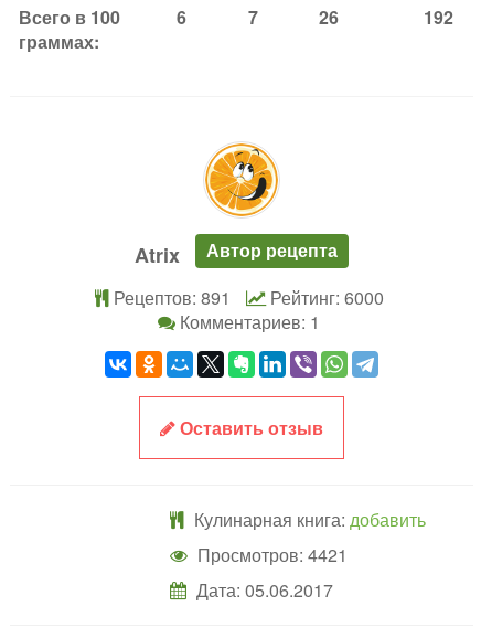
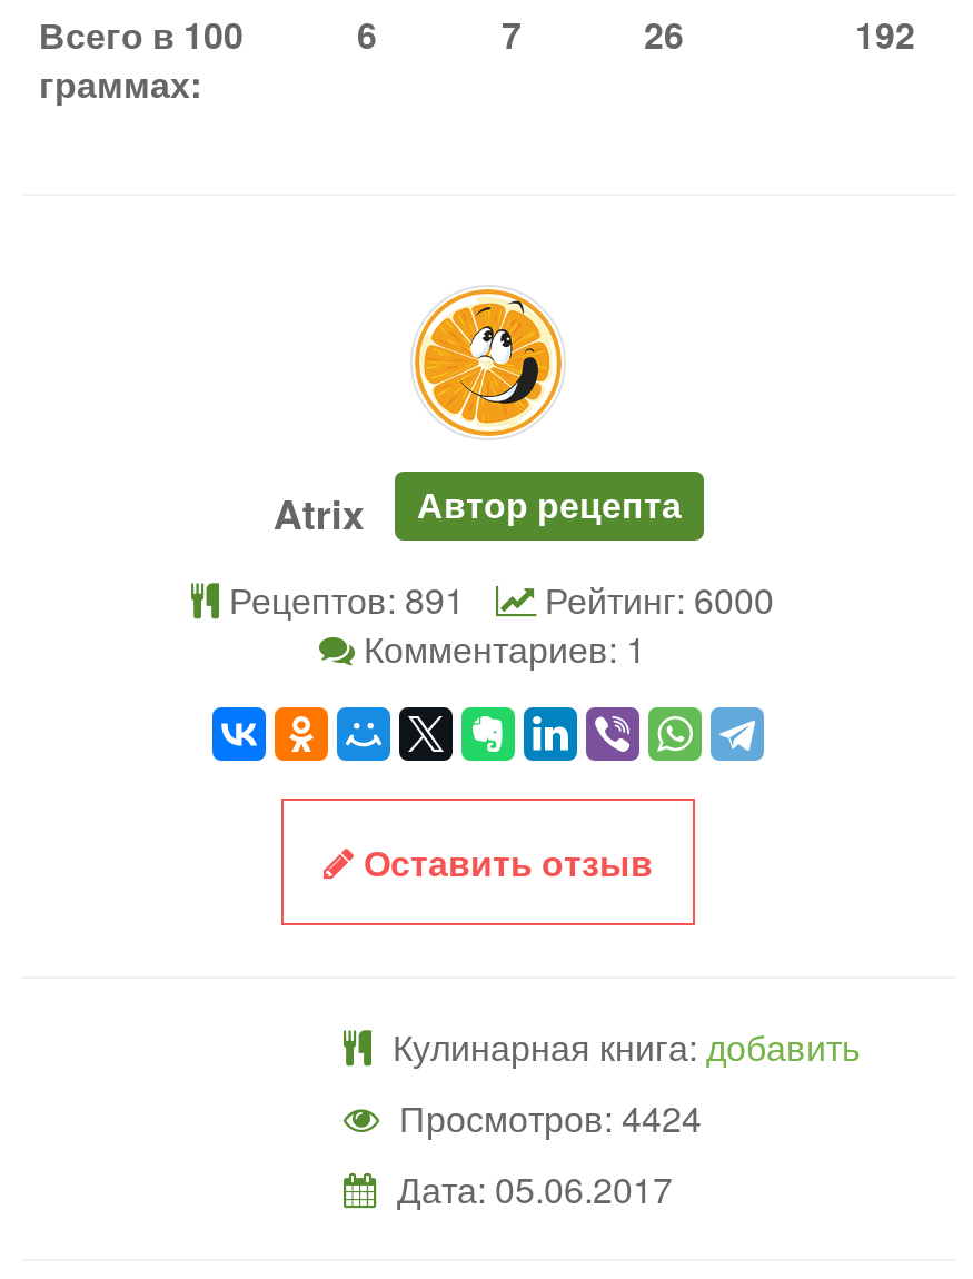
[193,541,348,567] Просмотров: 4421 -> [390,1091,702,1142] Просмотров: 4424

